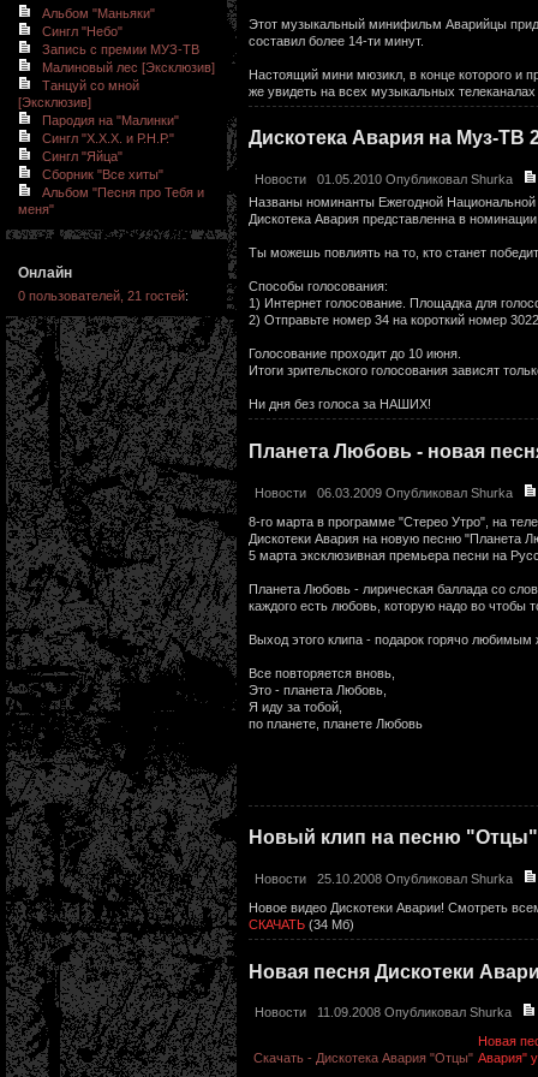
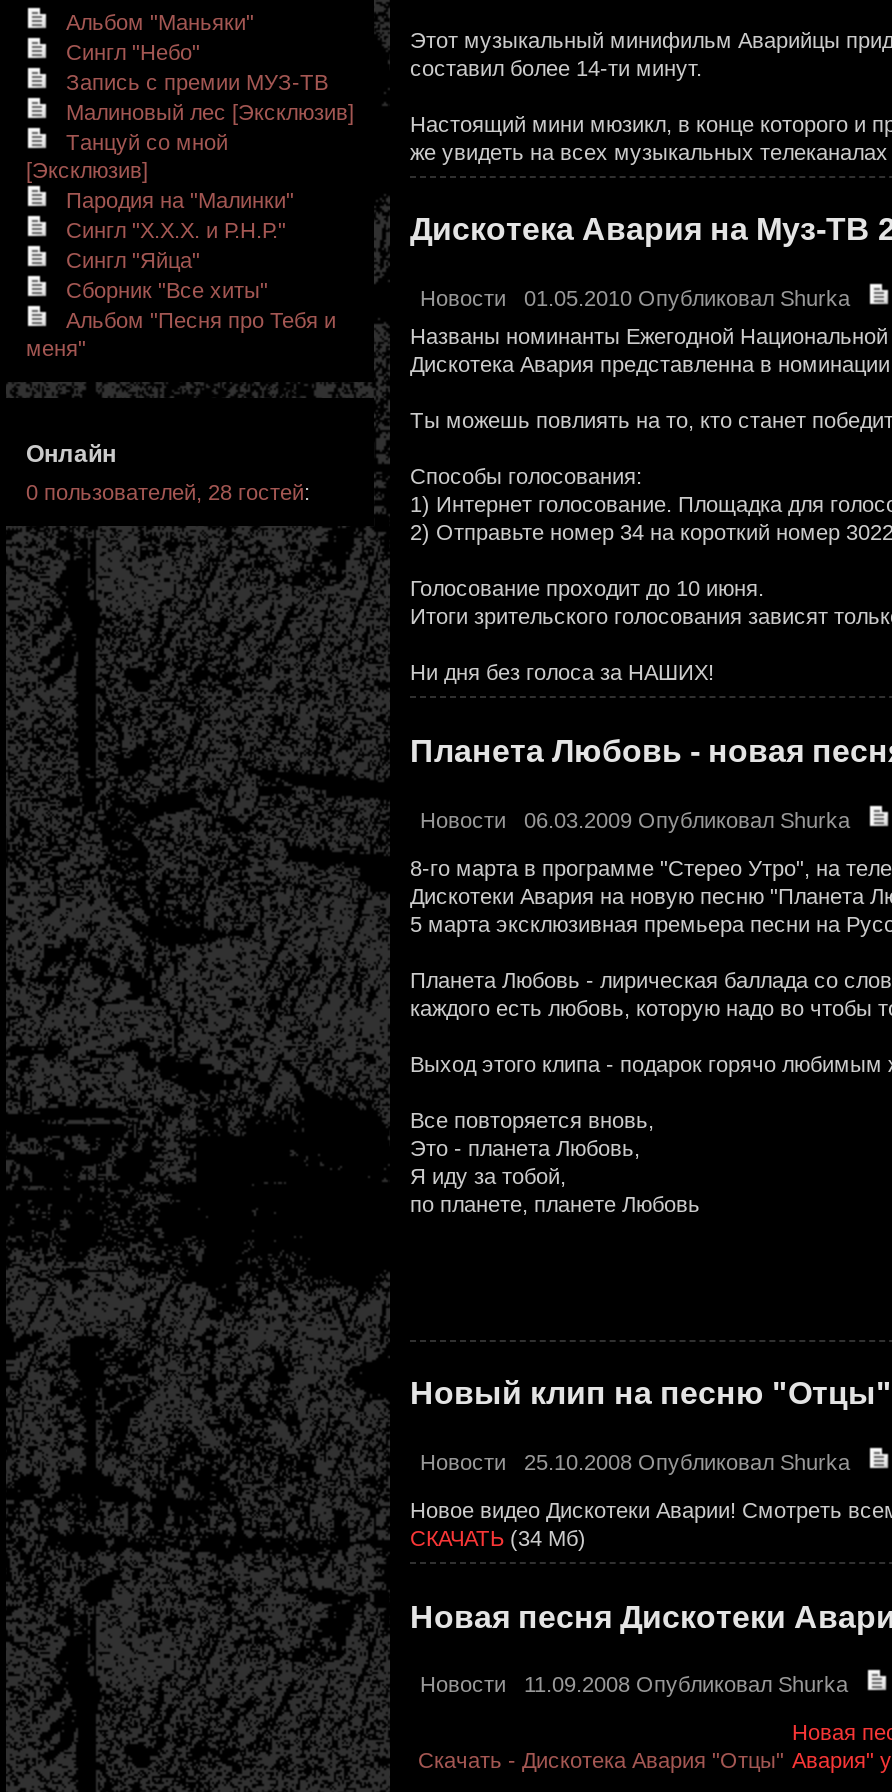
[18,288,189,303] 0 пользователей, 21 гостей: -> [26,479,310,503] 0 пользователей, 28 гостей:

